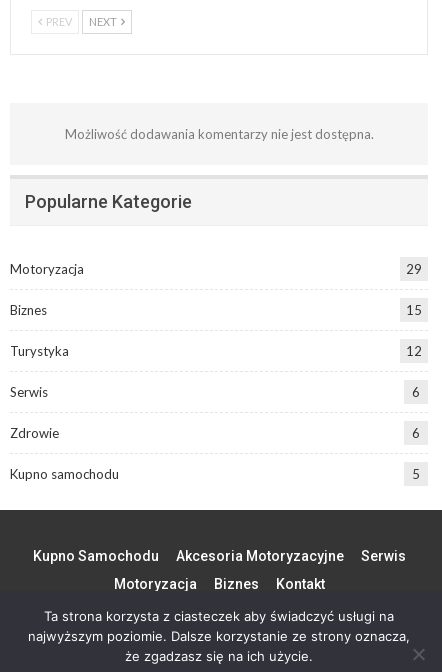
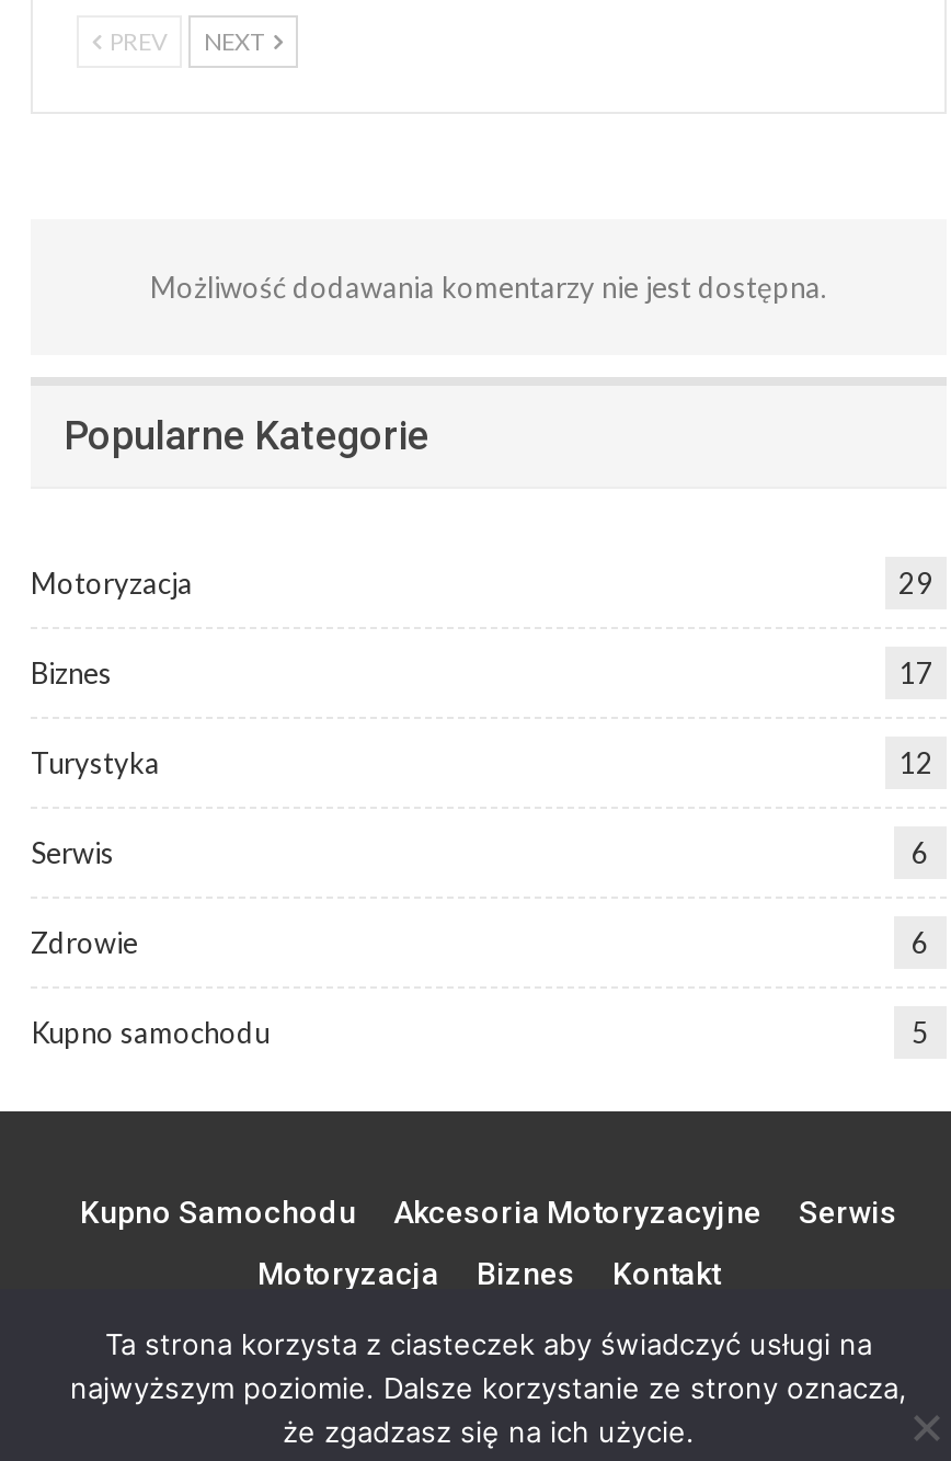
[406,302,422,318] 15 -> [898,655,933,690] 17

